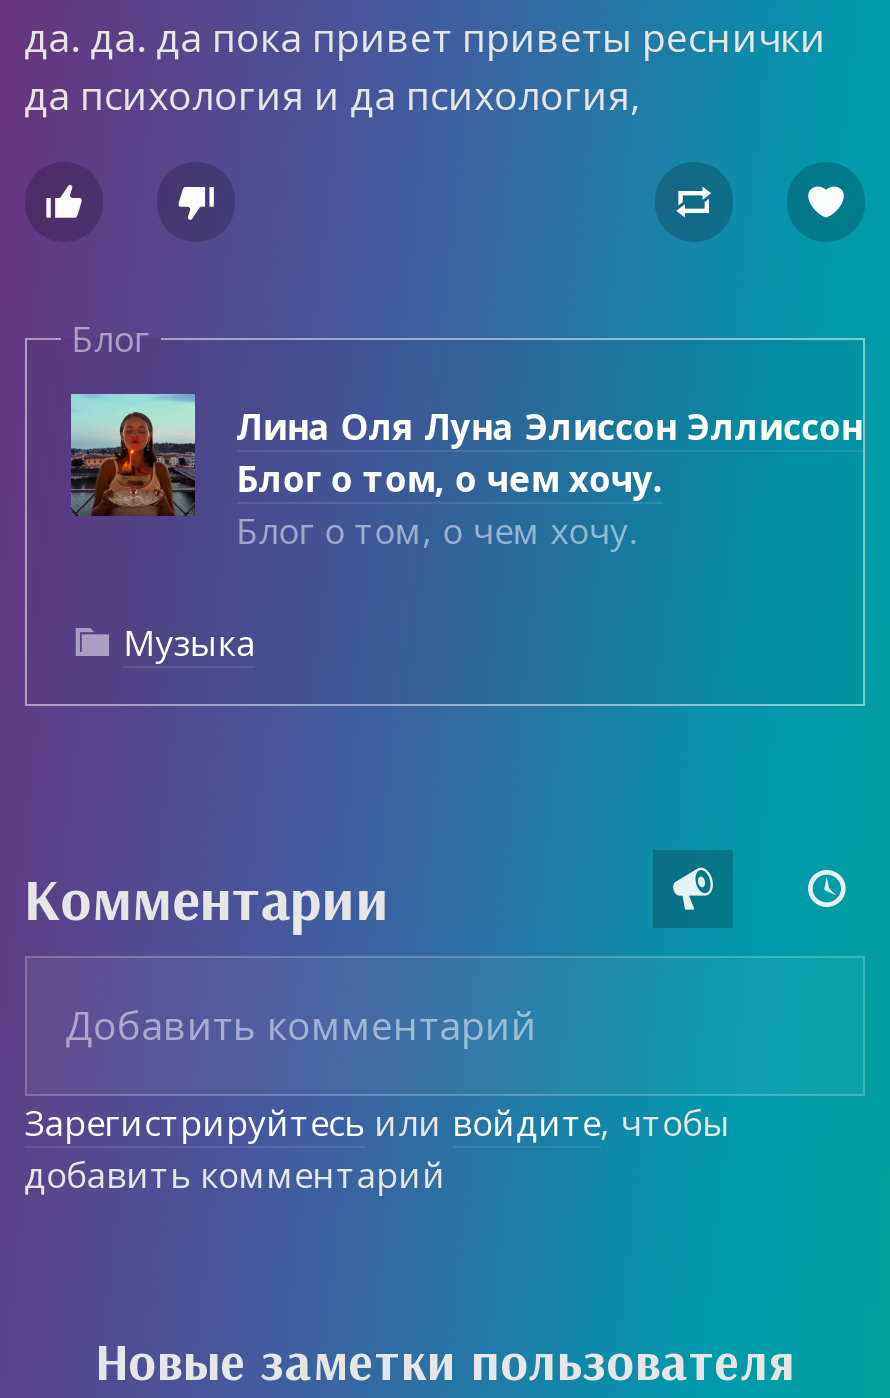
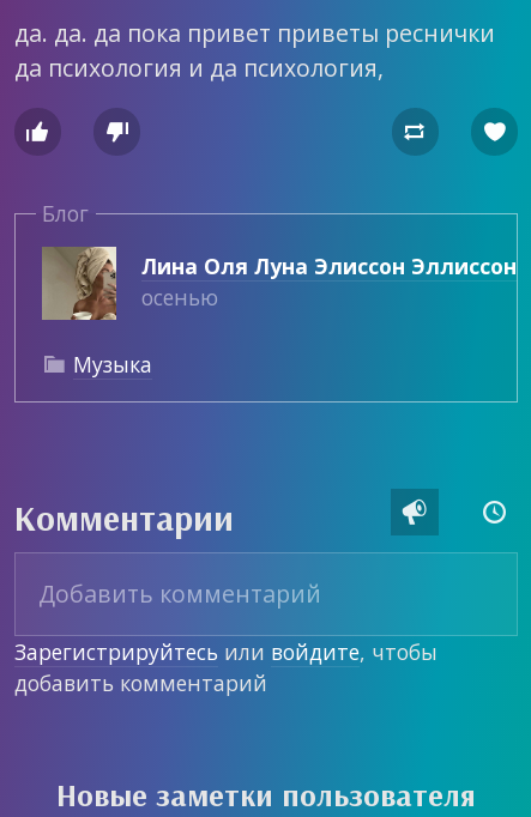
[69,392,663,555] [image] | Блог о том, о чем хочу. | Блог о том, о чем хочу. -> [41,246,218,321] [image] | осенью

